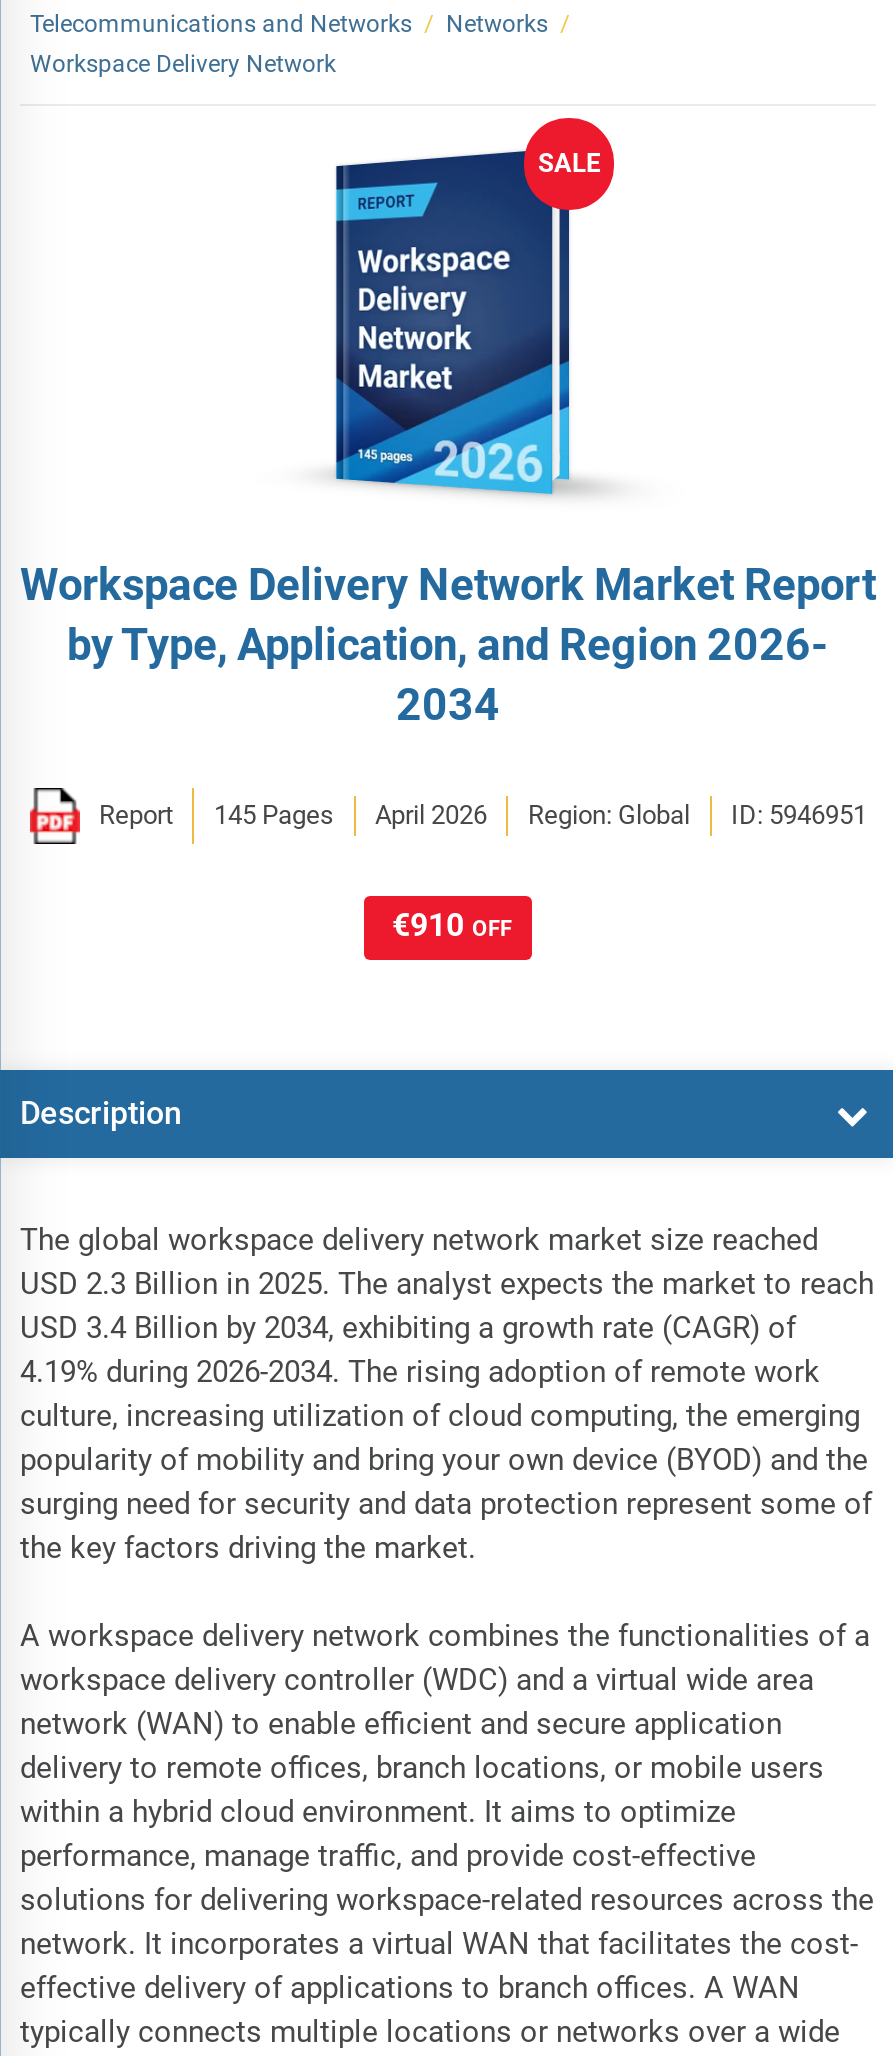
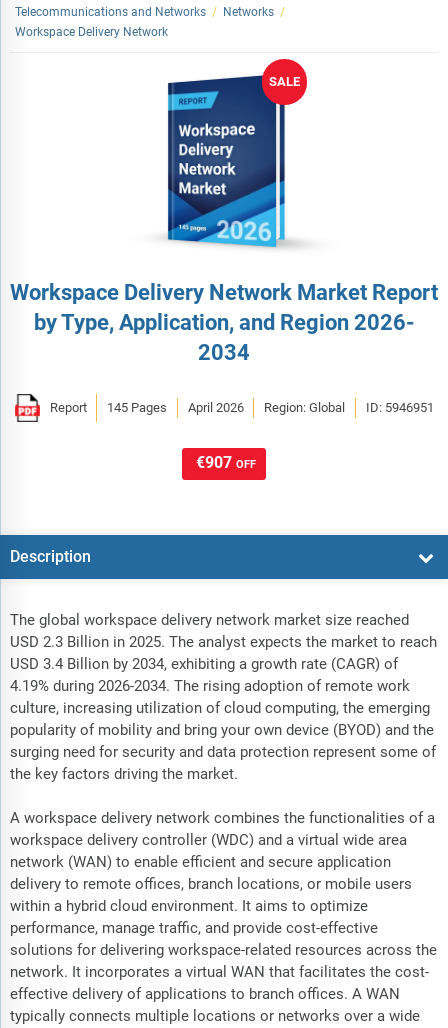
[392,905,512,943] €910 OFF -> [196,453,256,472] €907 OFF

